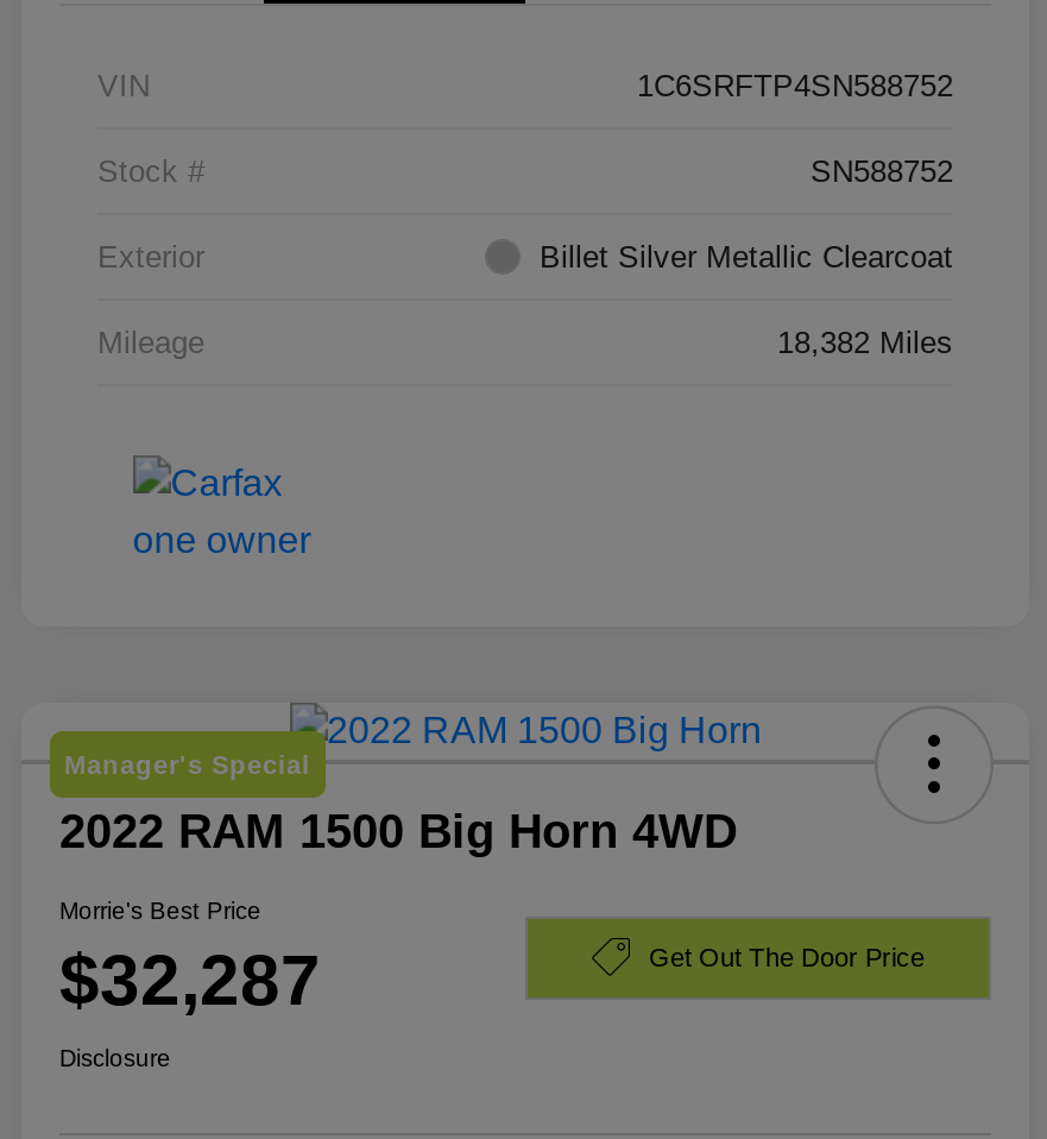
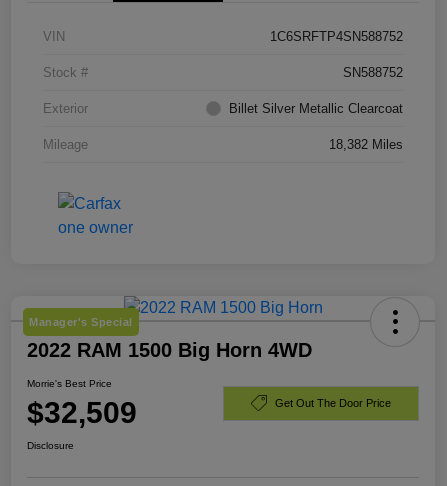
[59,941,321,1019] $32,287 -> [27,396,137,429] $32,509

